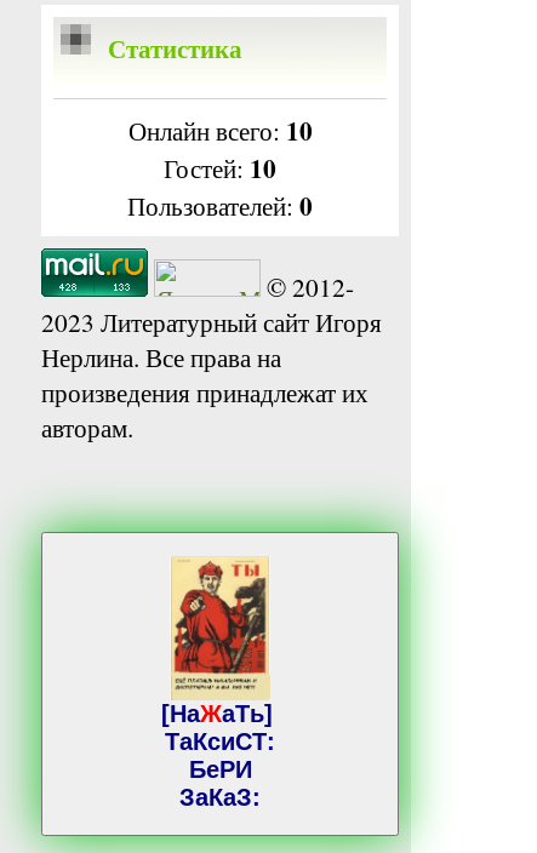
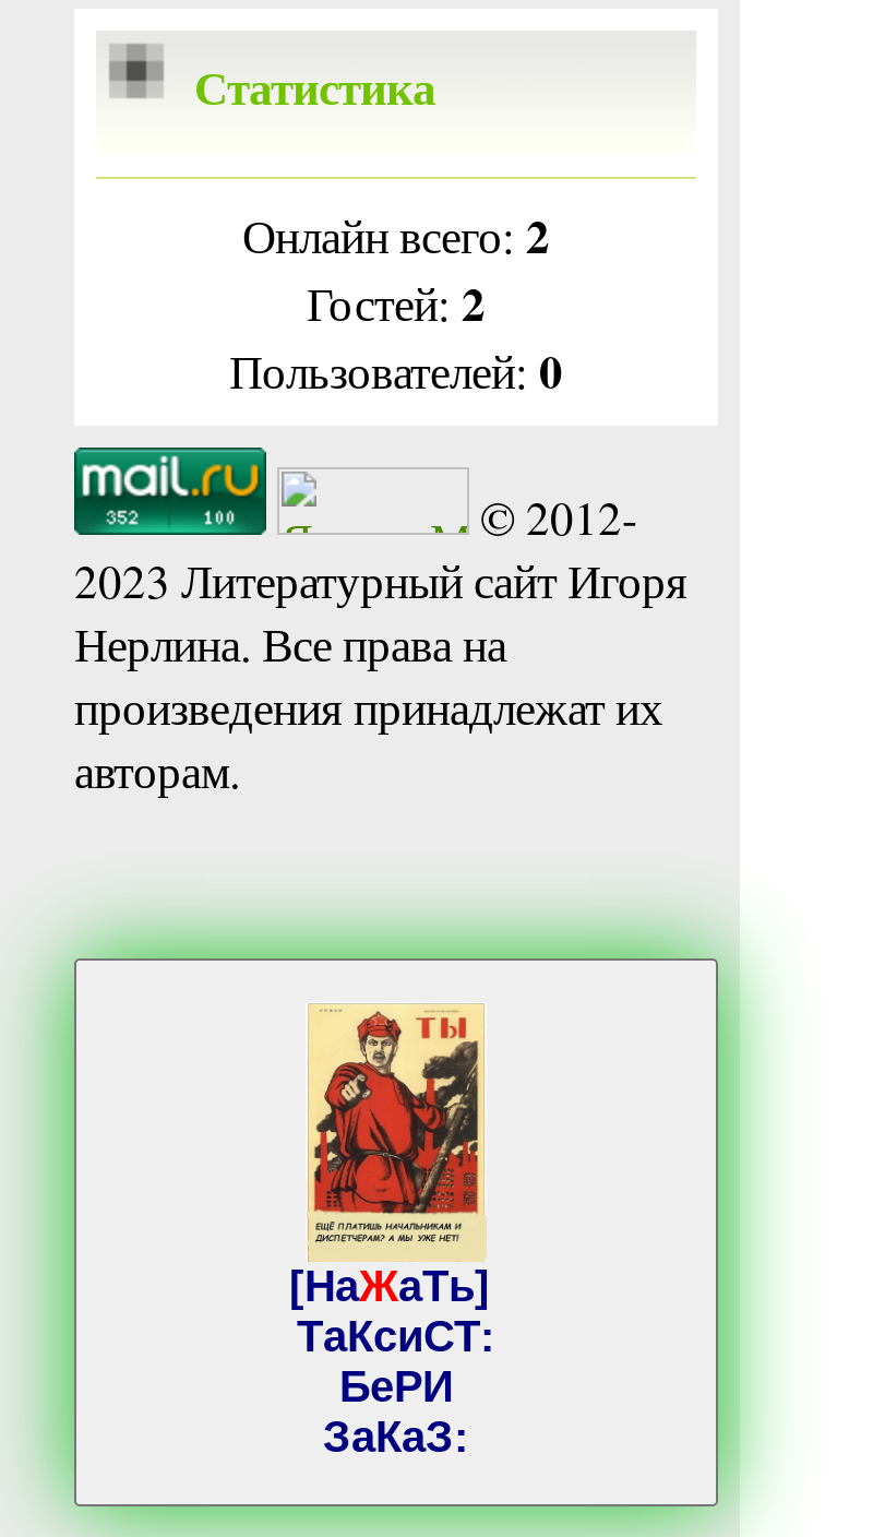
[128,112,312,149] Онлайн всего: 10 -> [242,202,550,269] Онлайн всего: 2
[164,149,276,187] Гостей: 10 -> [307,269,486,337] Гостей: 2

